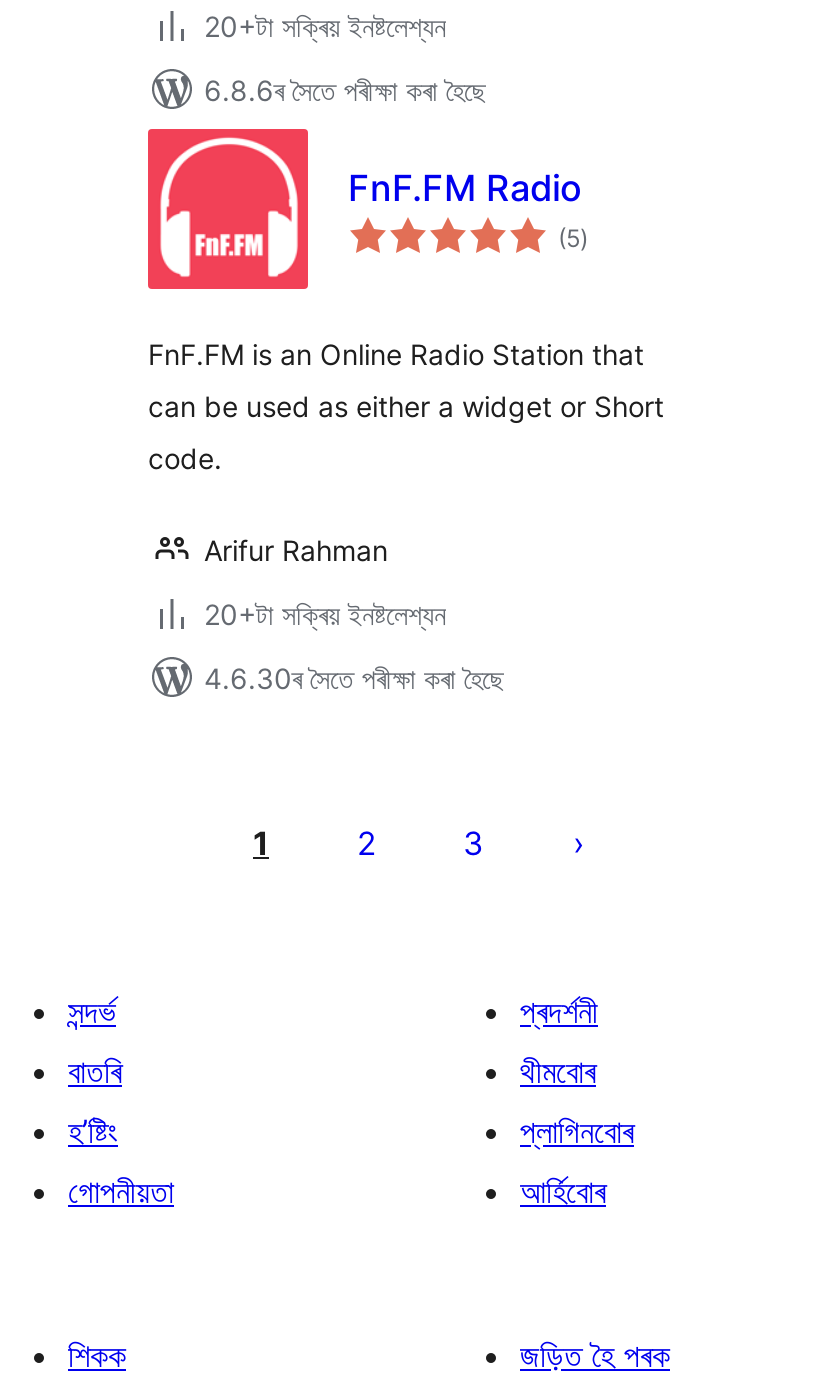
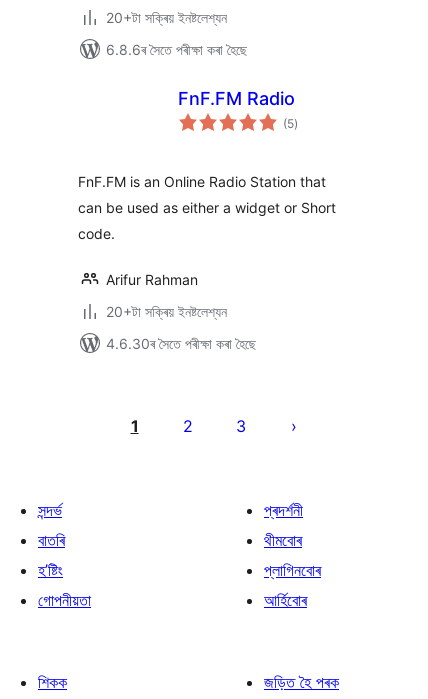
[146,127,310,291] [image] -> none

